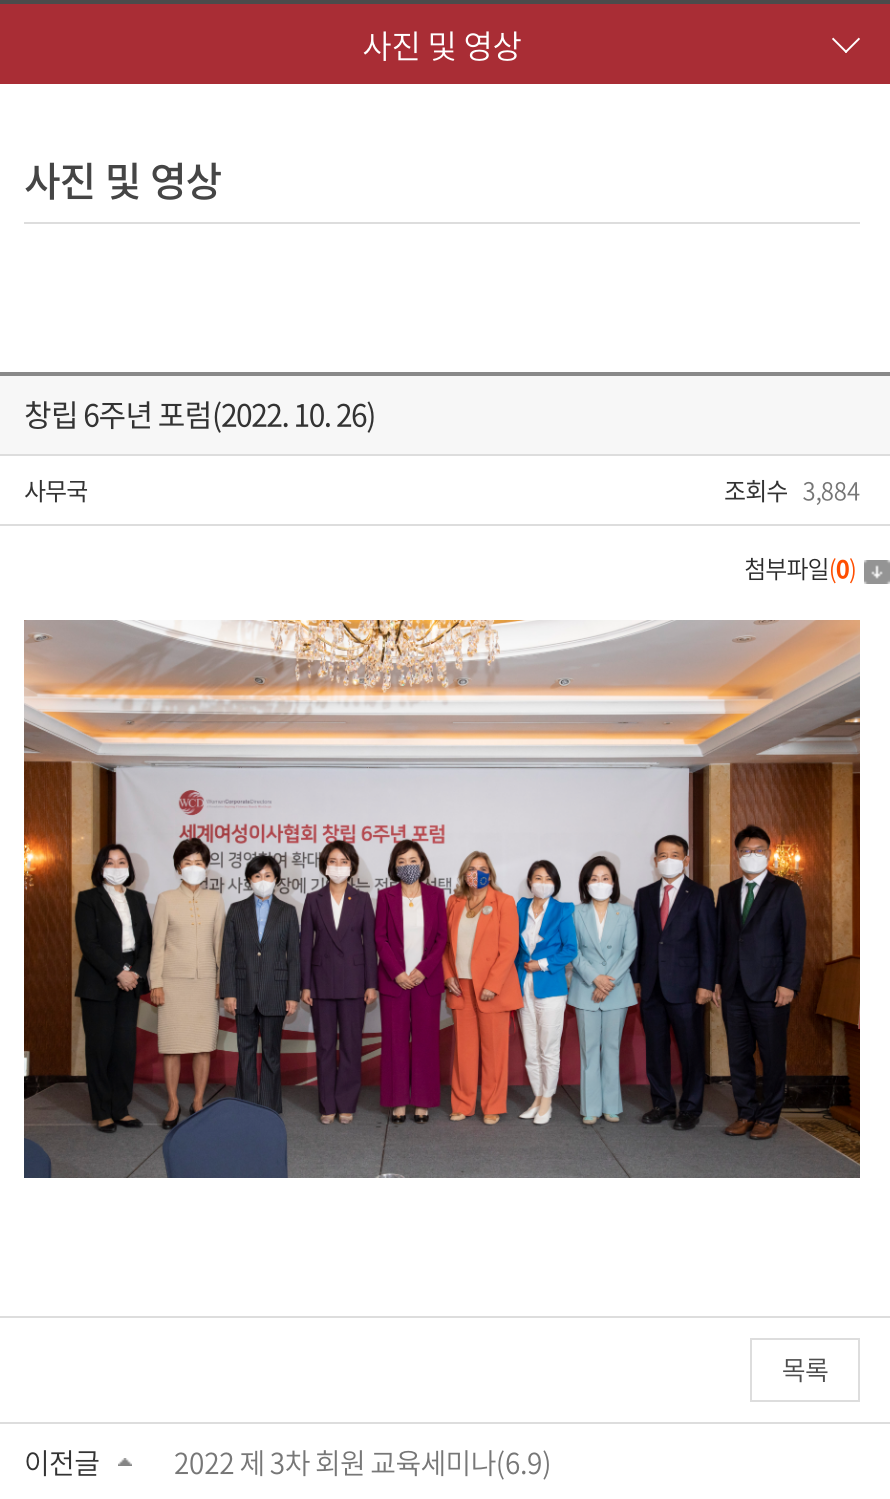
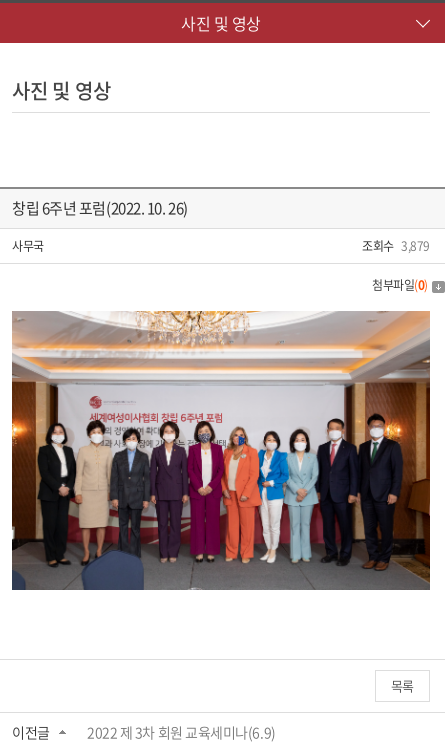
[724,472,860,508] 조회수 3,884 -> [362,237,430,255] 조회수 3,879

